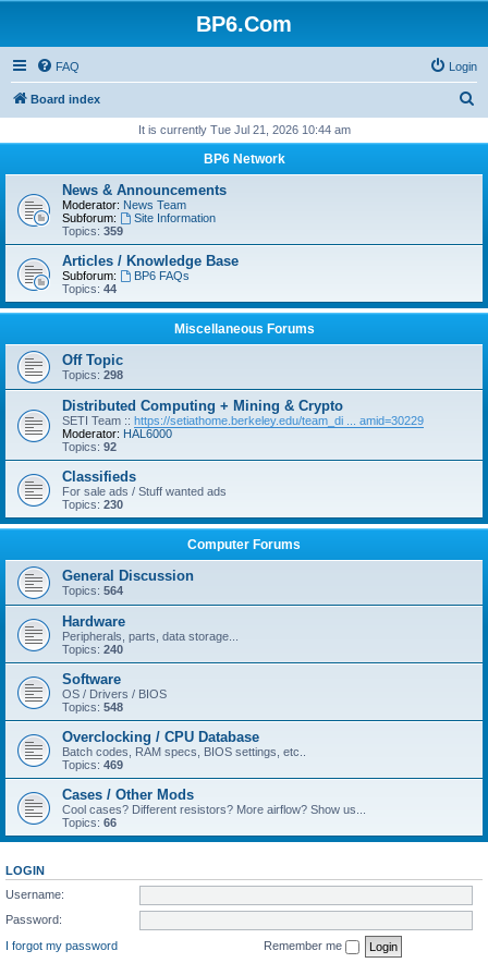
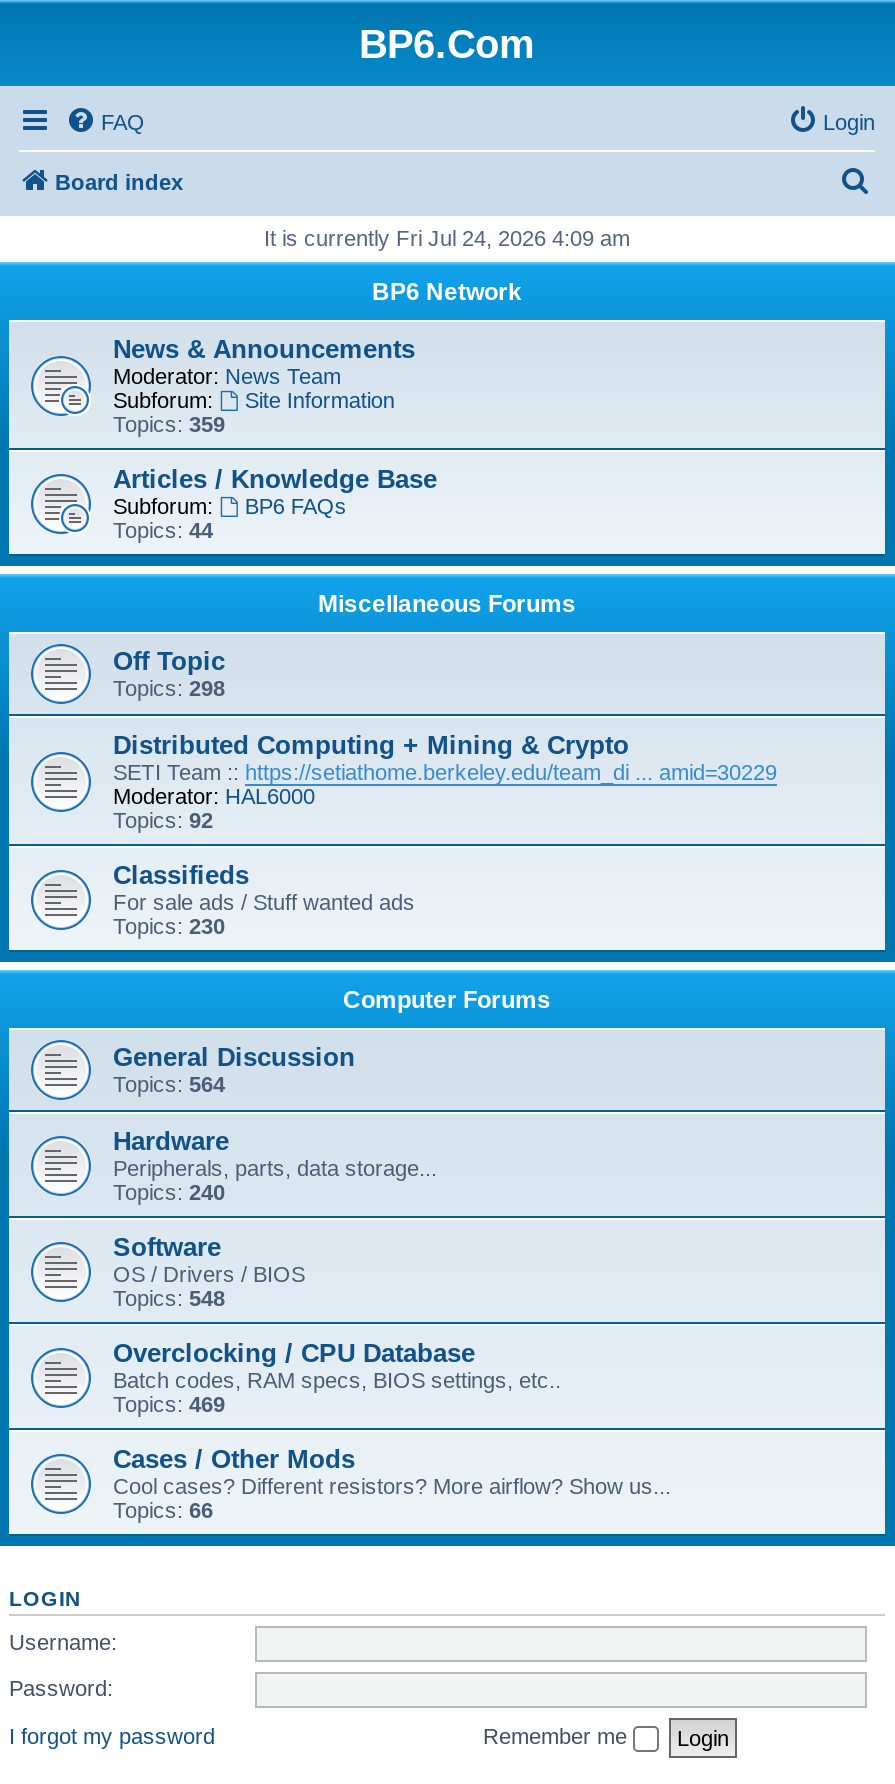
[138,123,350,136] It is currently Tue Jul 21, 2026 10:44 am -> [264,226,630,250] It is currently Fri Jul 24, 2026 4:09 am

